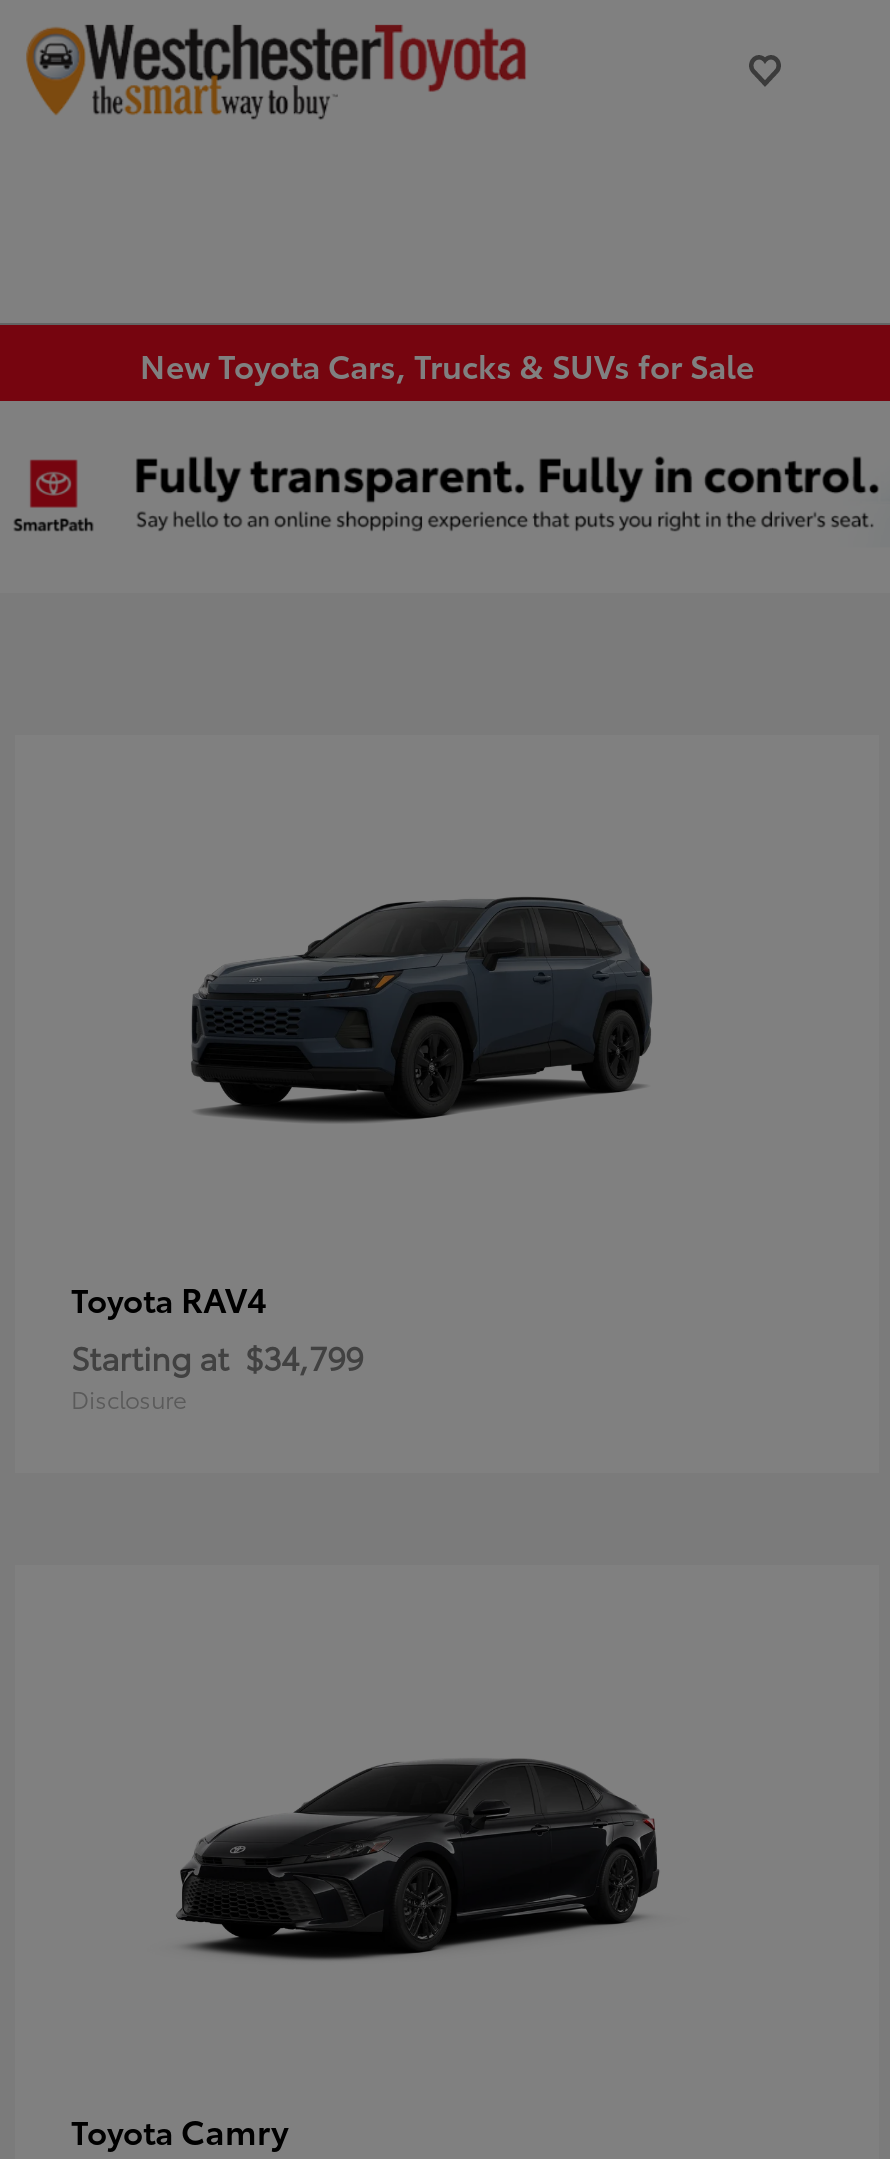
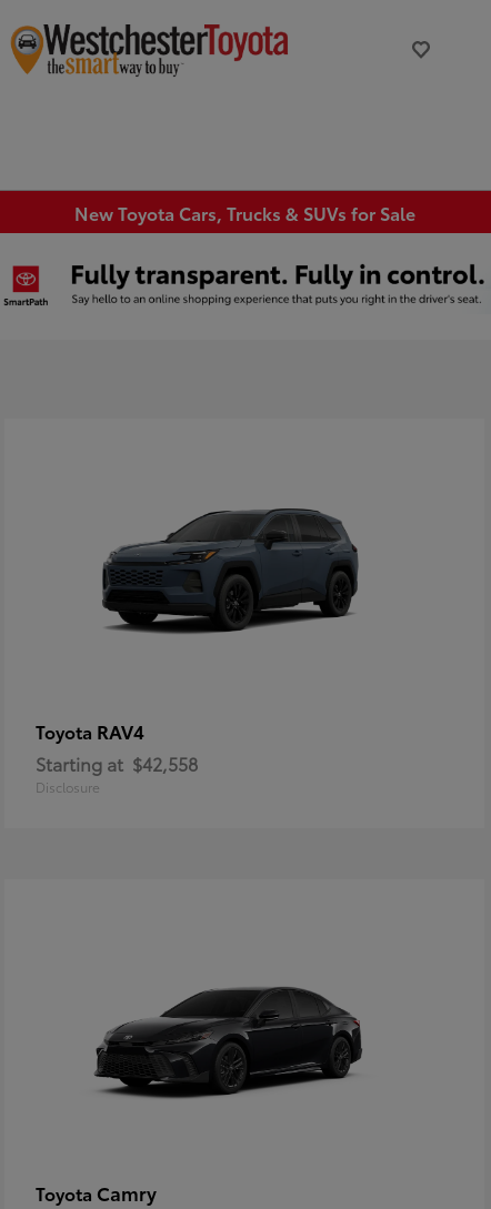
[71,1333,363,1379] Starting at $34,799 -> [36,751,198,776] Starting at $42,558

